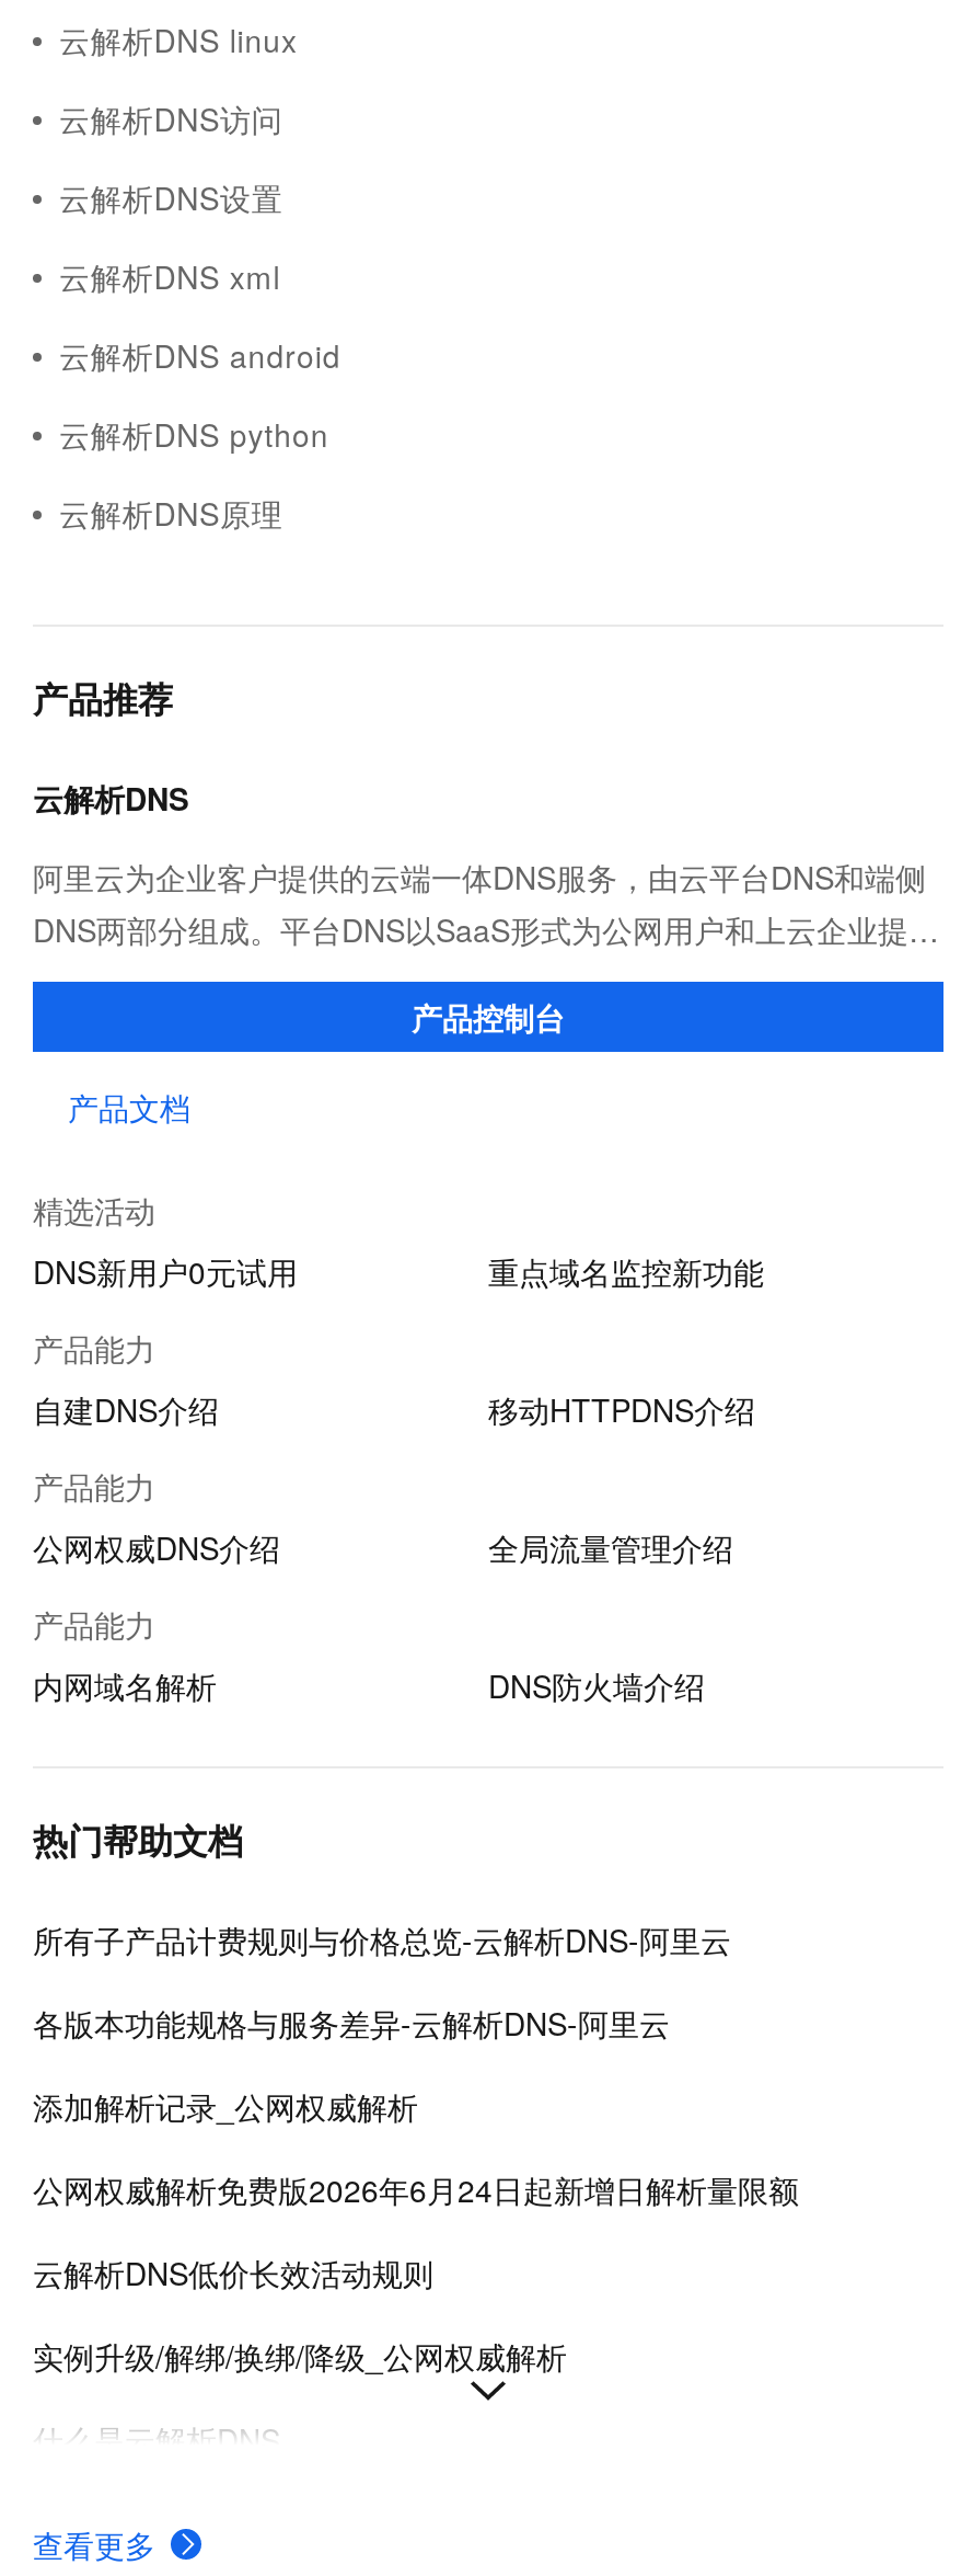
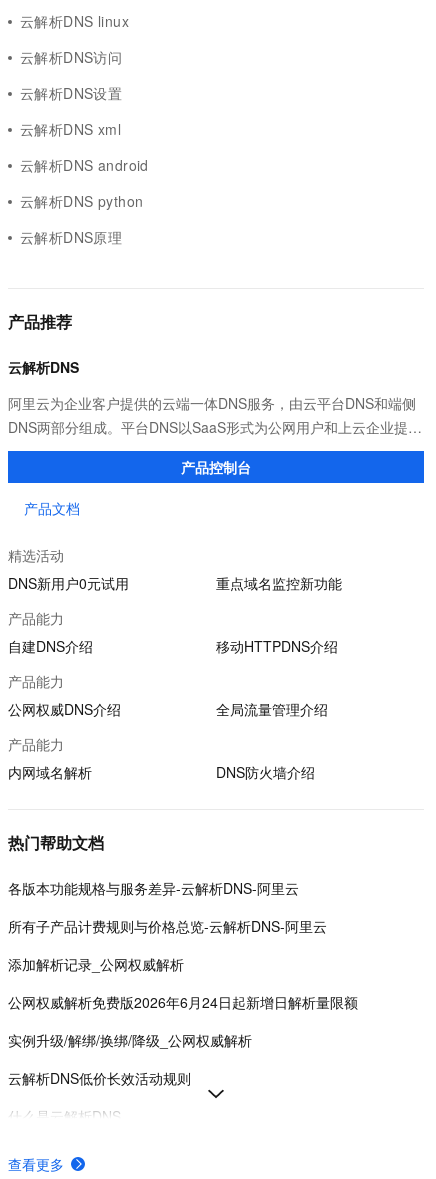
moved [33,1917,731,1961] -> [8,916,327,936]: 所有子产品计费规则与价格总览-云解析DNS-阿里云
moved [33,2001,670,2045] -> [8,878,299,898]: 各版本功能规格与服务差异-云解析DNS-阿里云
moved [33,2251,433,2294] -> [8,1068,191,1088]: 云解析DNS低价长效活动规则
moved [33,2334,567,2378] -> [8,1030,252,1050]: 实例升级/解绑/换绑/降级_公网权威解析

